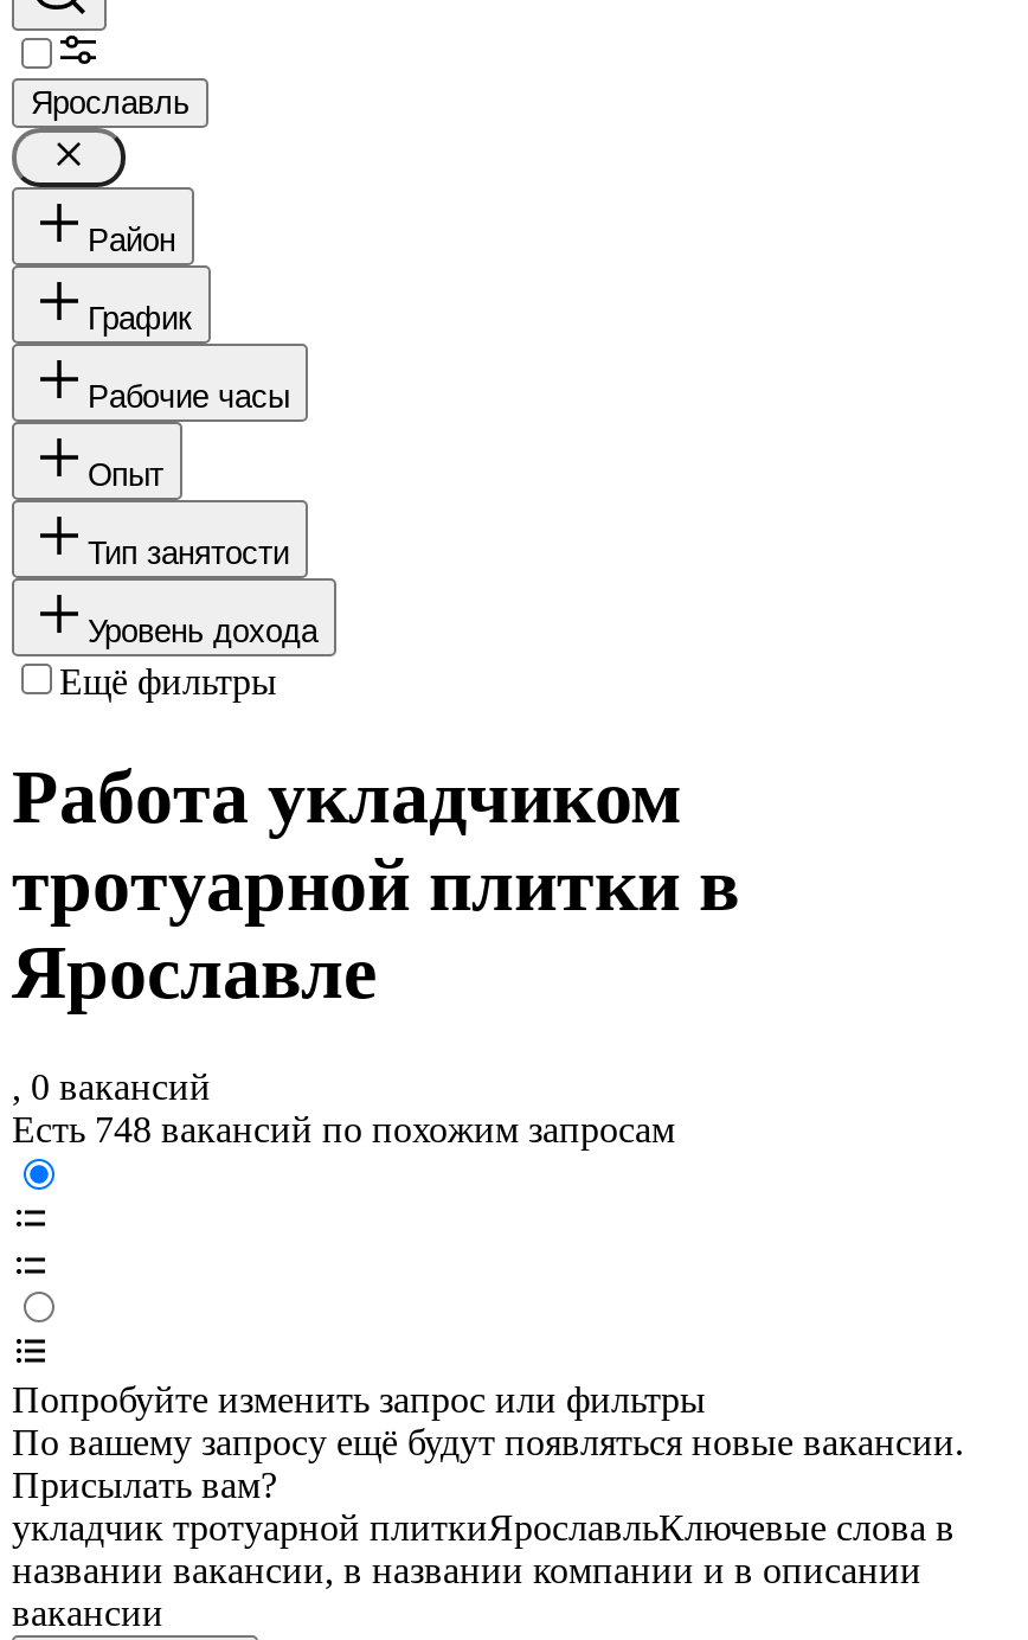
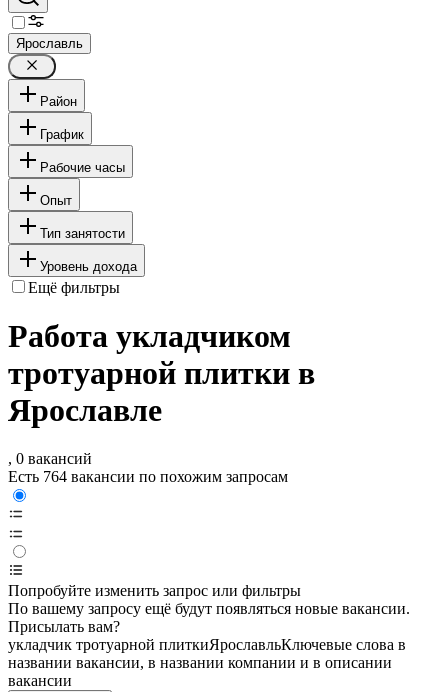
[12,1110,675,1151] Есть 748 вакансий по похожим запросам -> [8,468,288,485] Есть 764 вакансии по похожим запросам

